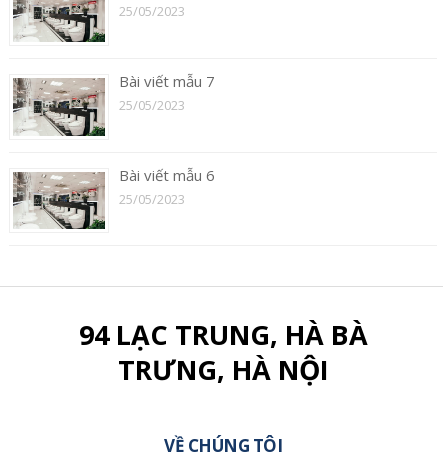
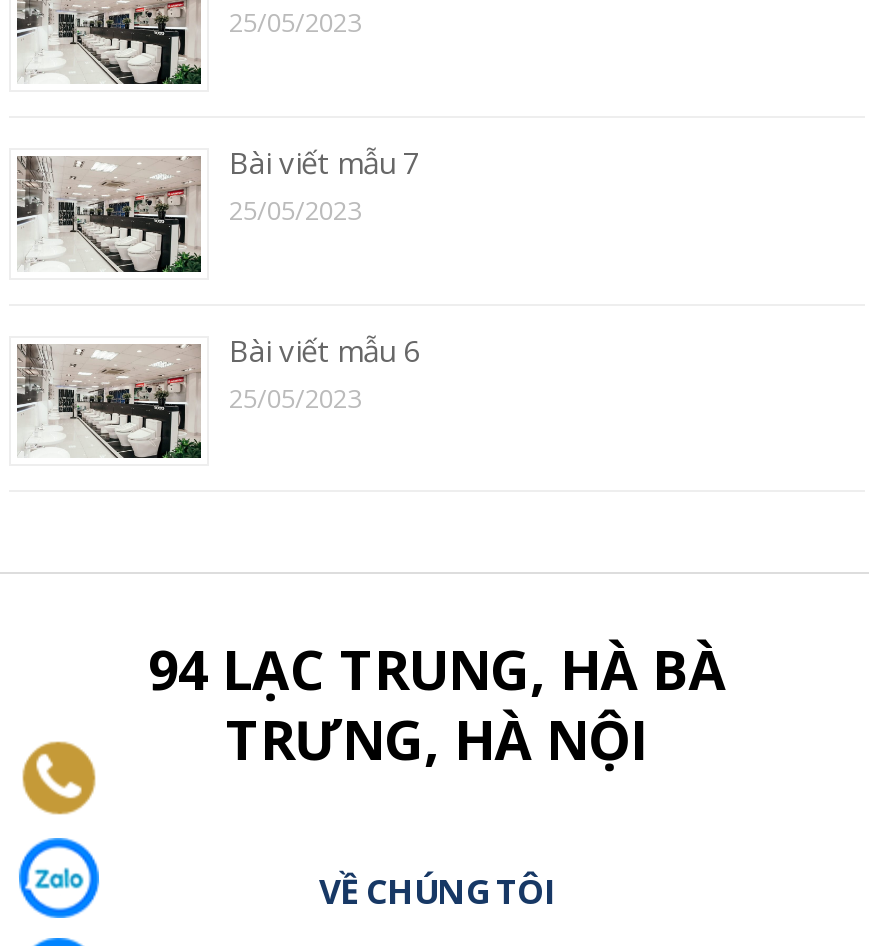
none -> [17,836,101,920] [image]
none -> [21,740,97,816] [image]

